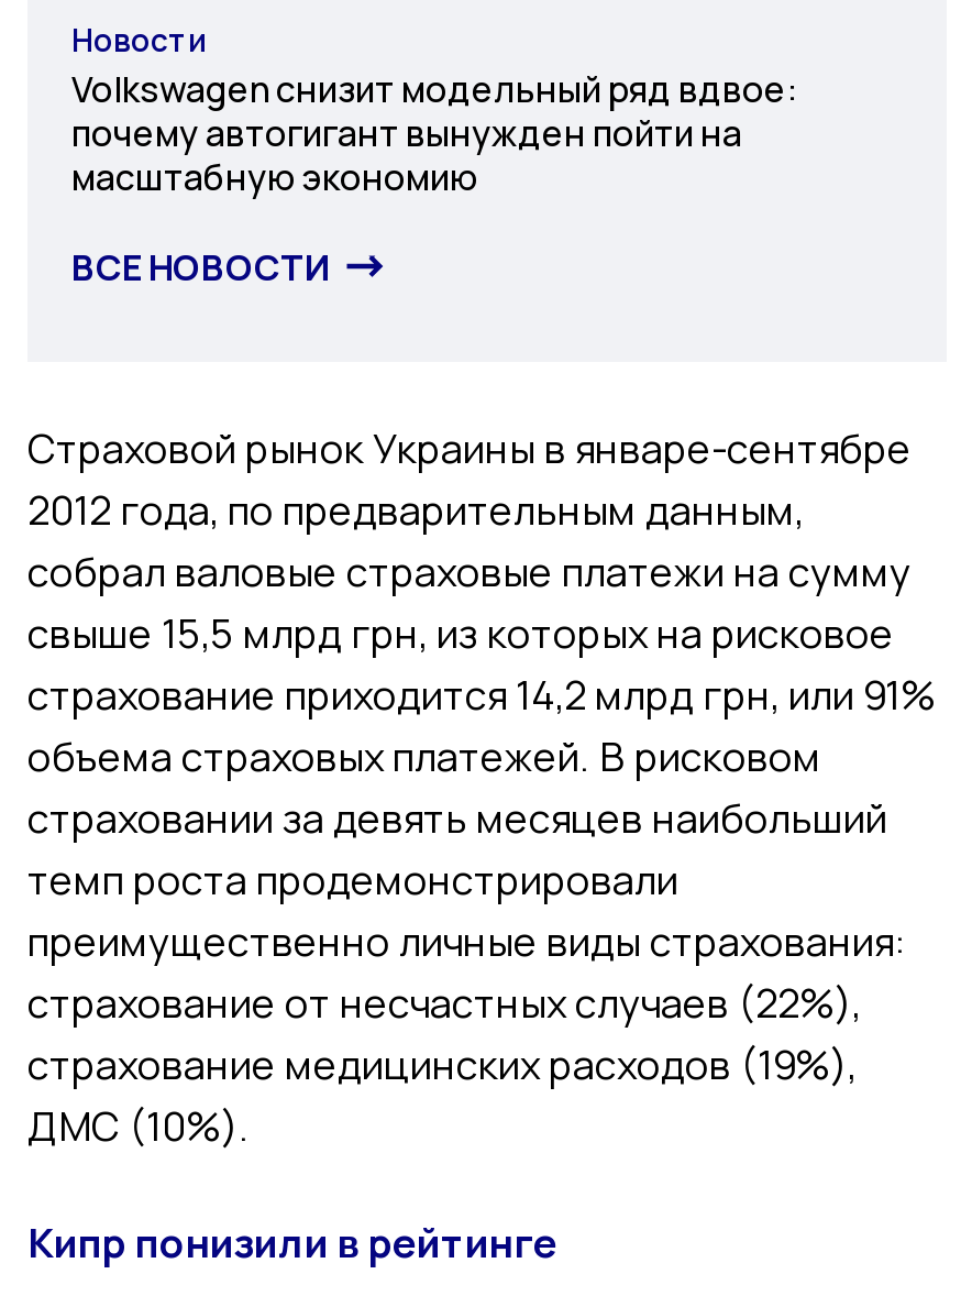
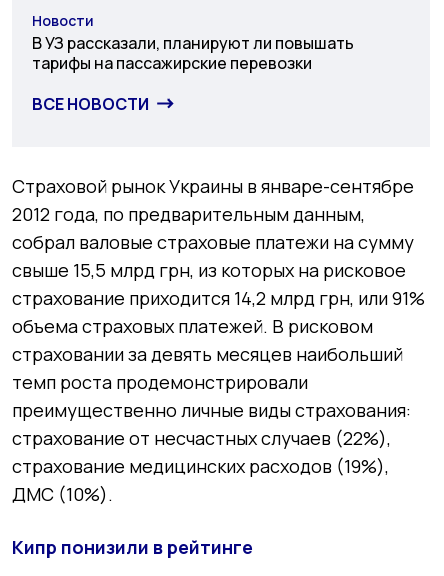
[71,65,797,201] Volkswagen снизит модельный ряд вдвое: | почему автогигант вынужден пойти на | масштабную экономию -> [32,32,354,74] В УЗ рассказали, планируют ли повышать | тарифы на пассажирские перевозки

